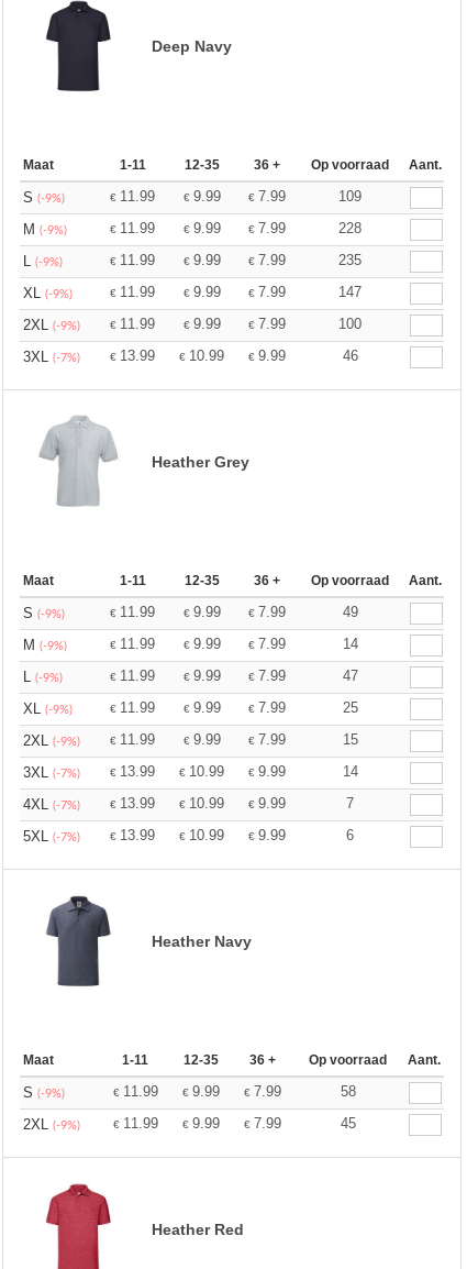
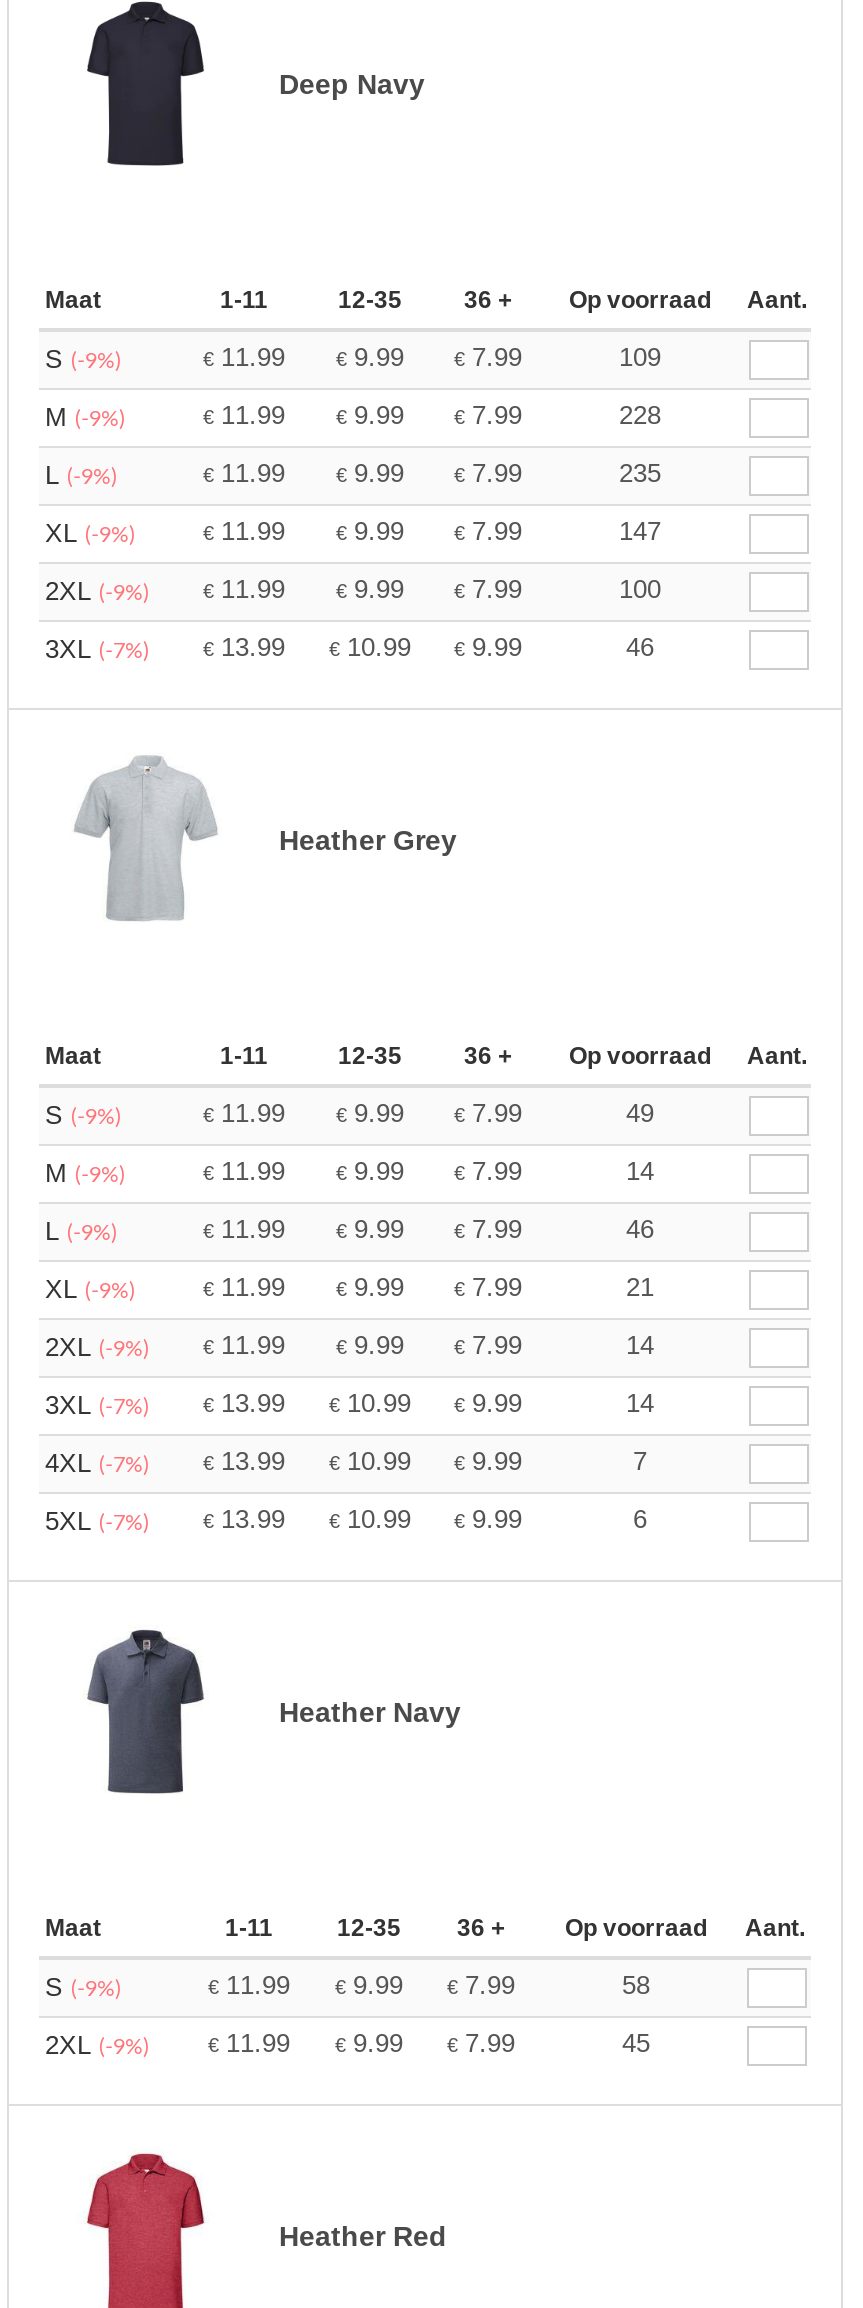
[342,667,358,684] 47 -> [626,1214,654,1244] 46
[342,699,358,716] 25 -> [626,1272,654,1302] 21
[342,731,358,748] 15 -> [626,1330,654,1360] 14

